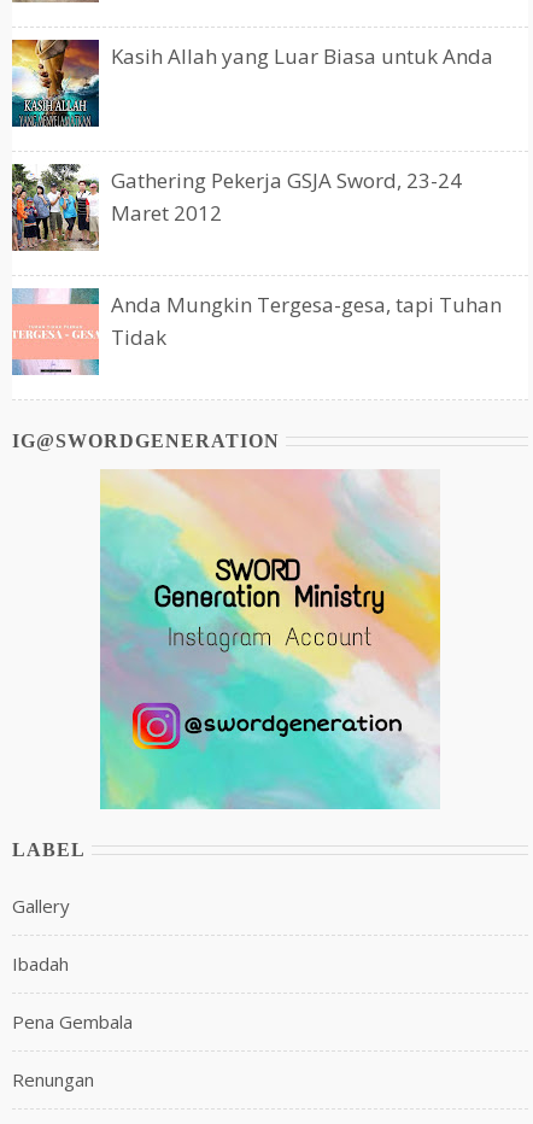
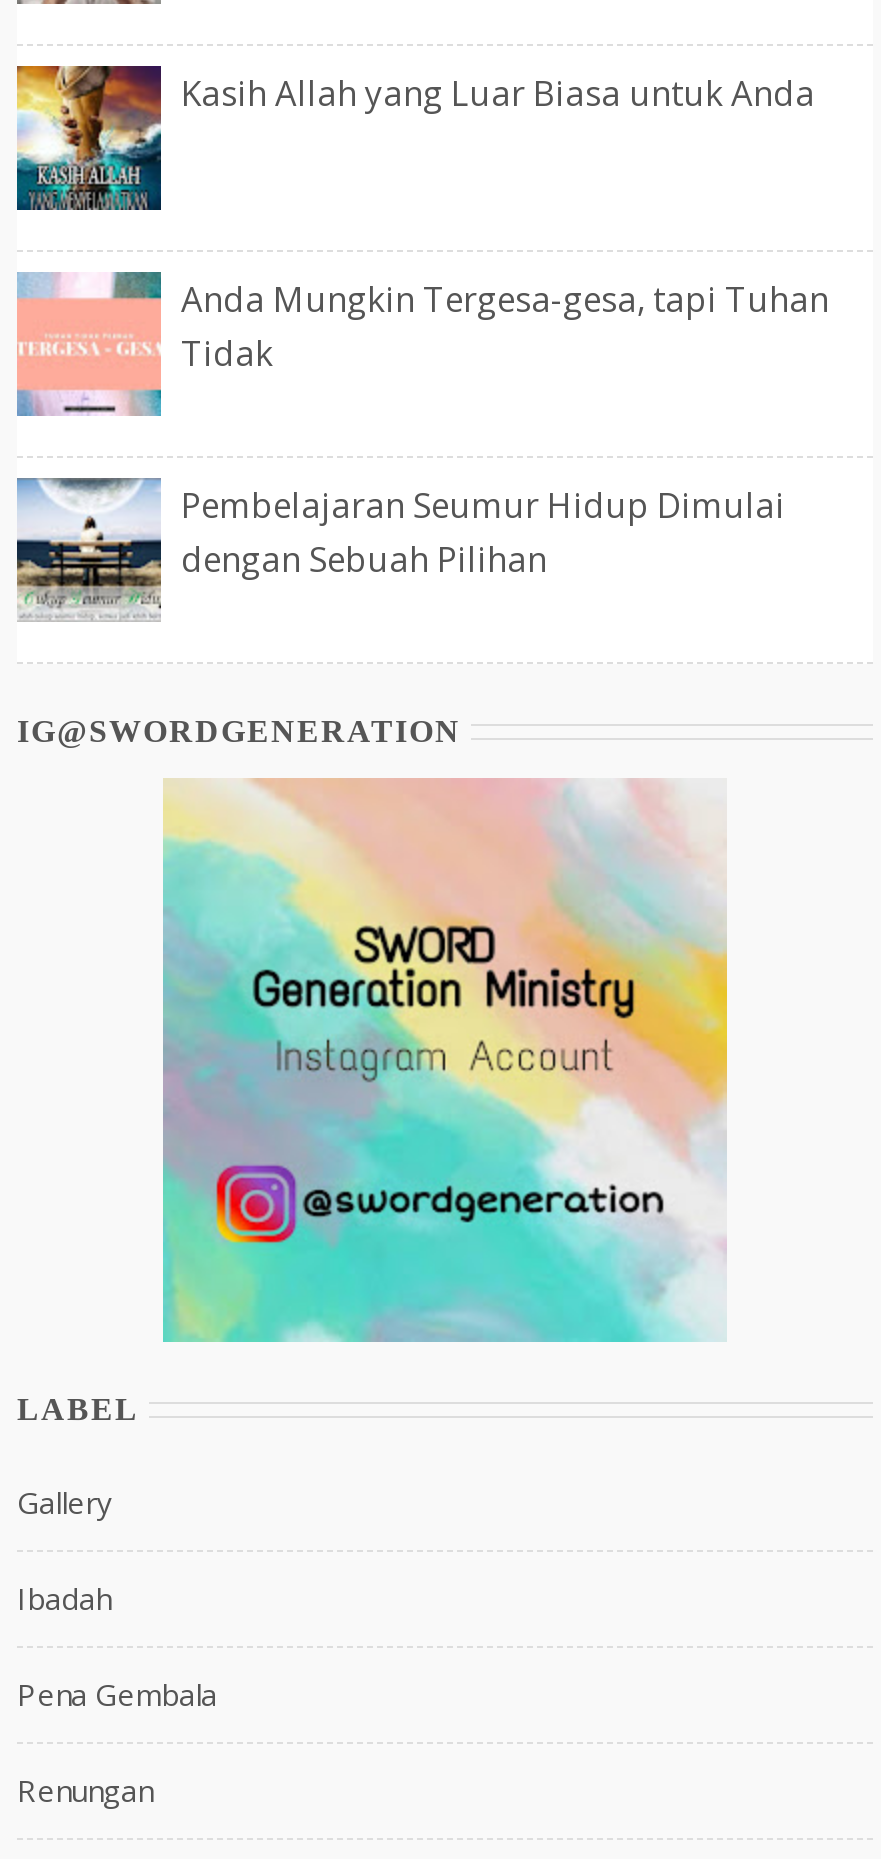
[11,163,462,252] [image] | Gathering Pekerja GSJA Sword, 23-24 | Maret 2012 -> none
moved [111,291,502,351] -> [181,276,829,376]: Anda Mungkin Tergesa-gesa, tapi Tuhan | Tidak
none -> [15,476,785,622] [image] | Pembelajaran Seumur Hidup Dimulai | dengan Sebuah Pilihan

